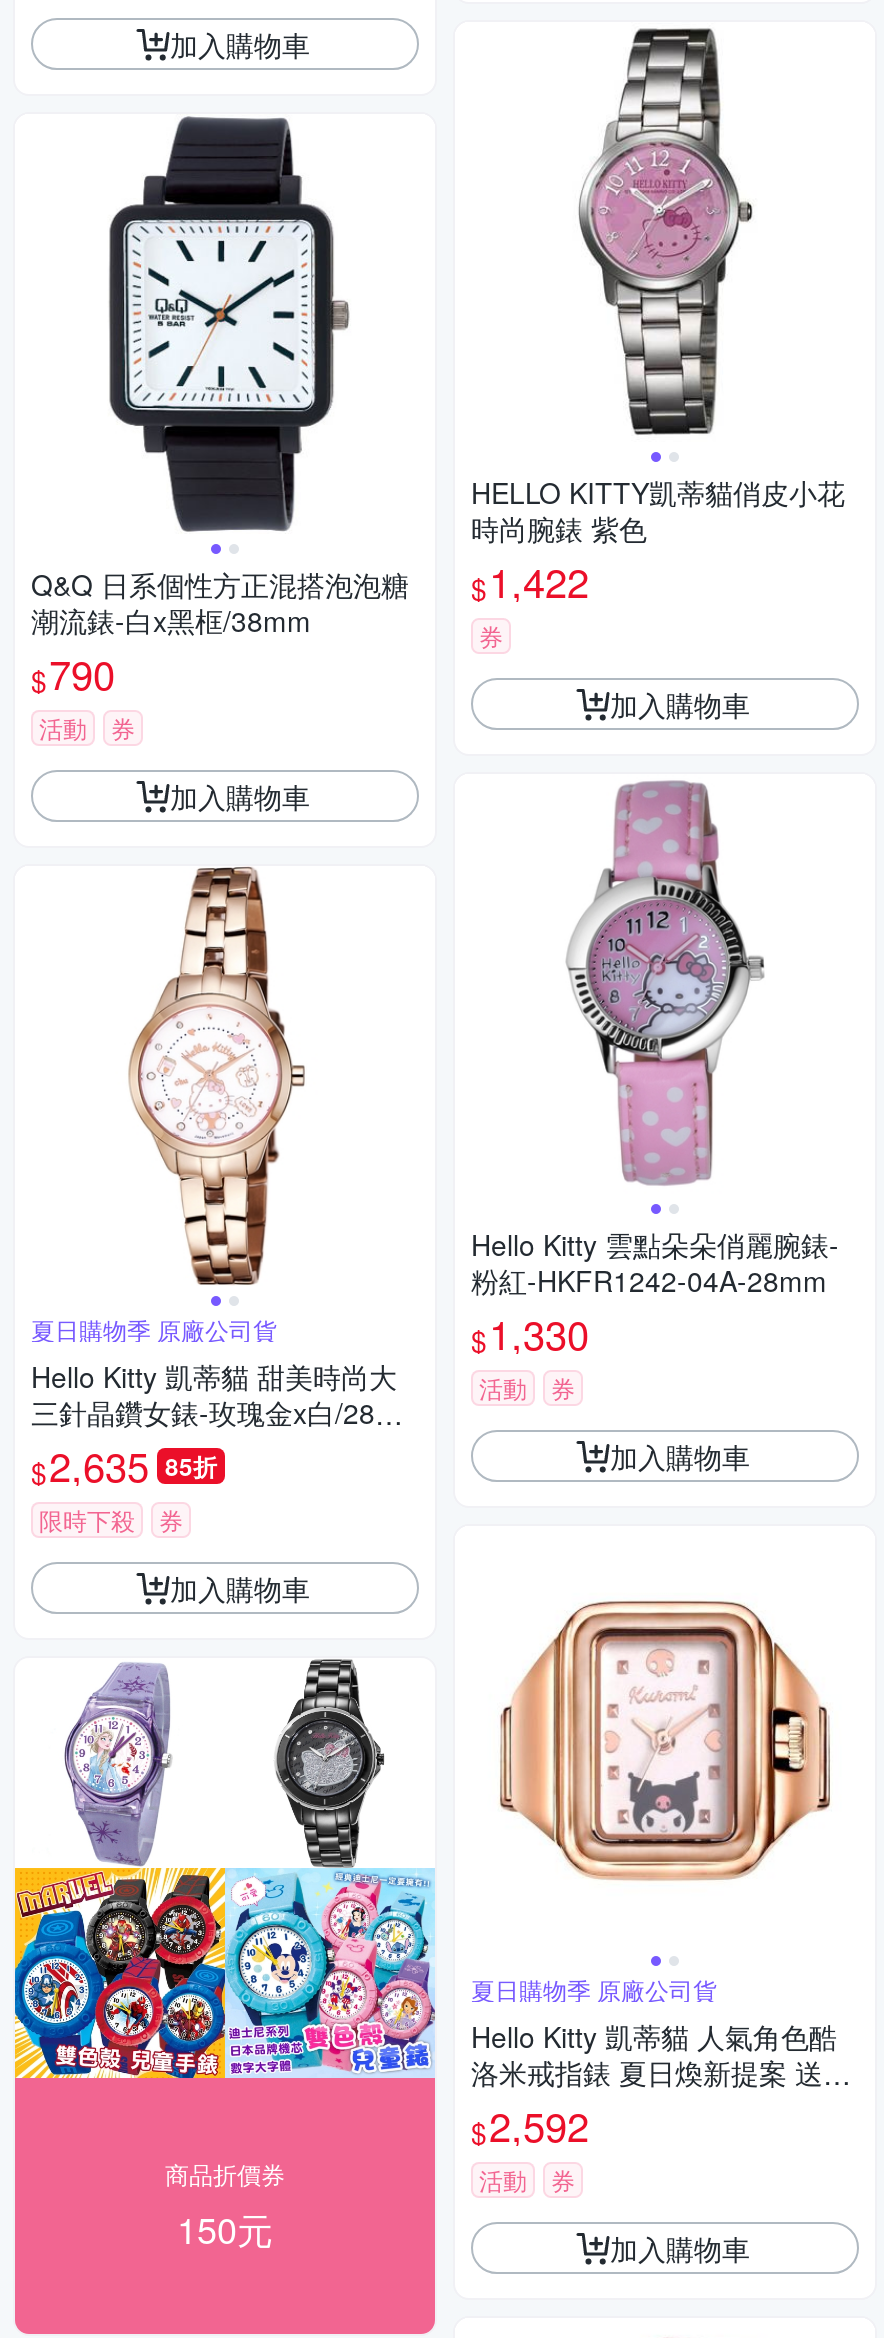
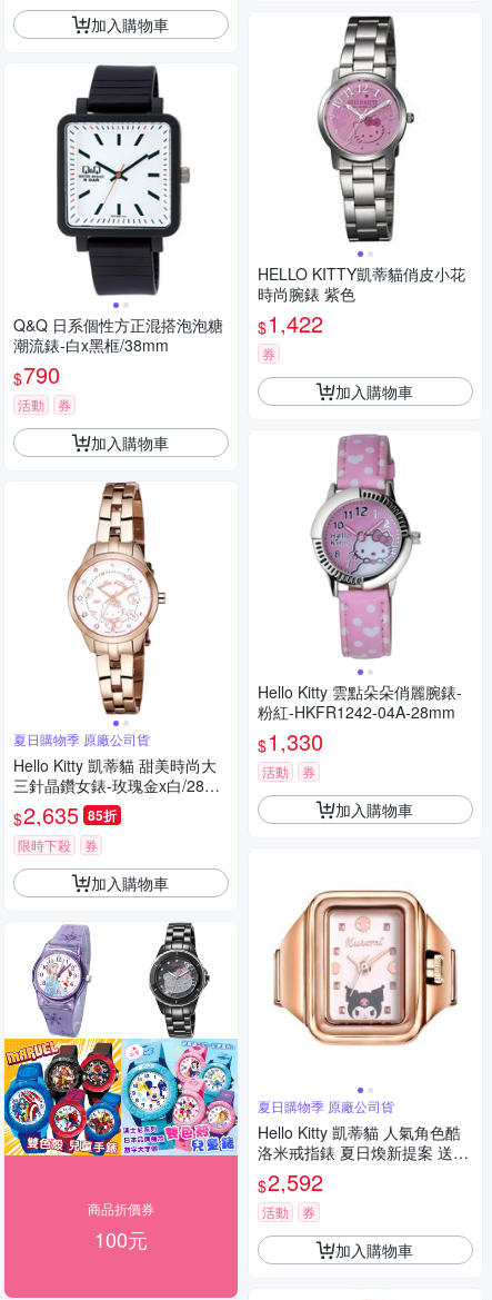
[177,2203,273,2255] 150元 -> [94,1225,148,1254] 100元

